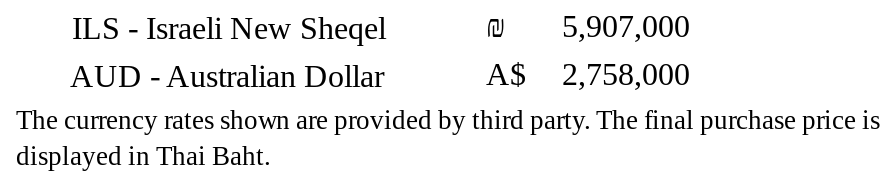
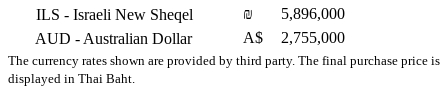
[562,8,690,42] 5,907,000 -> [281,5,345,22] 5,896,000
[486,56,690,90] A$ 2,758,000 -> [243,29,345,46] A$ 2,755,000

